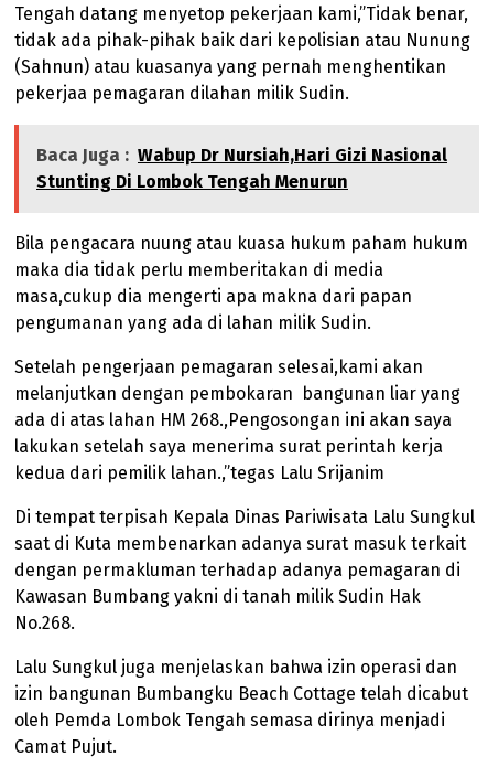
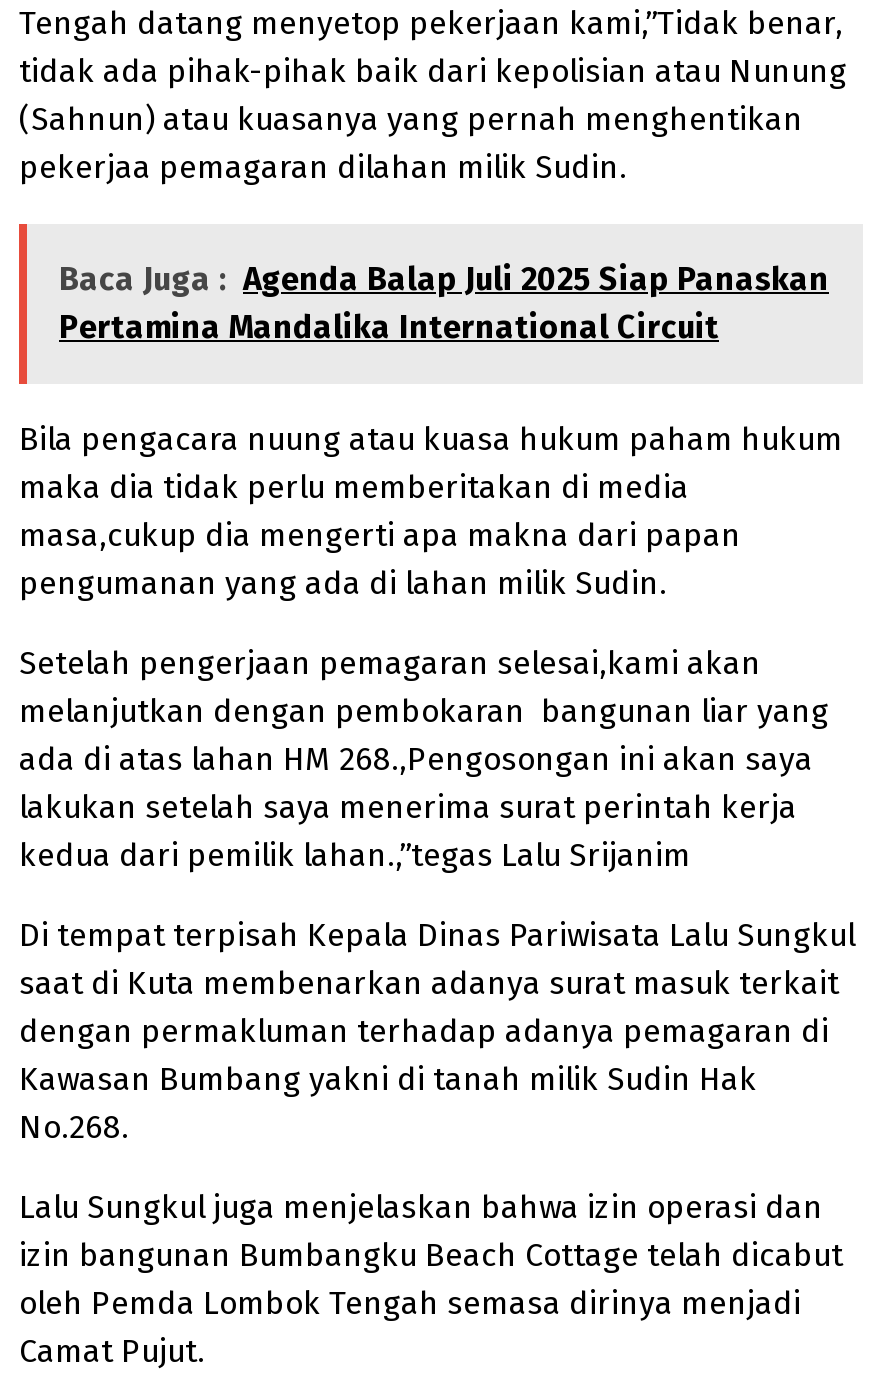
[36,144,447,192] Baca Juga : Wabup Dr Nursiah,Hari Gizi Nasional | Stunting Di Lombok Tengah Menurun -> [59,261,829,347] Baca Juga : Agenda Balap Juli 2025 Siap Panaskan | Pertamina Mandalika International Circuit

